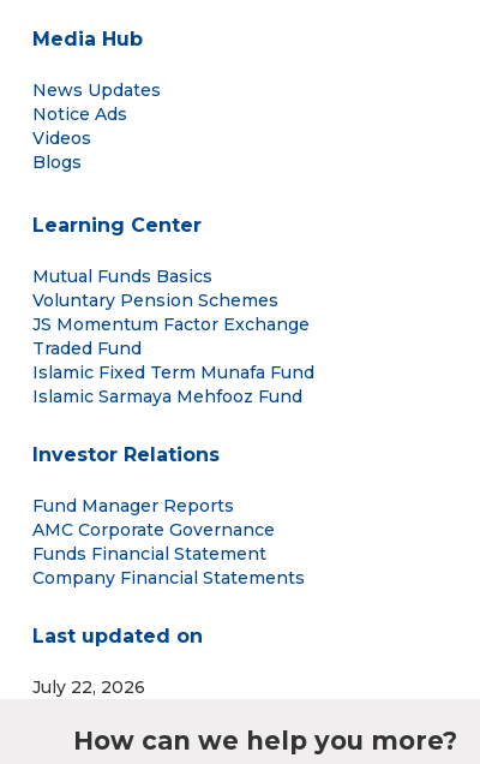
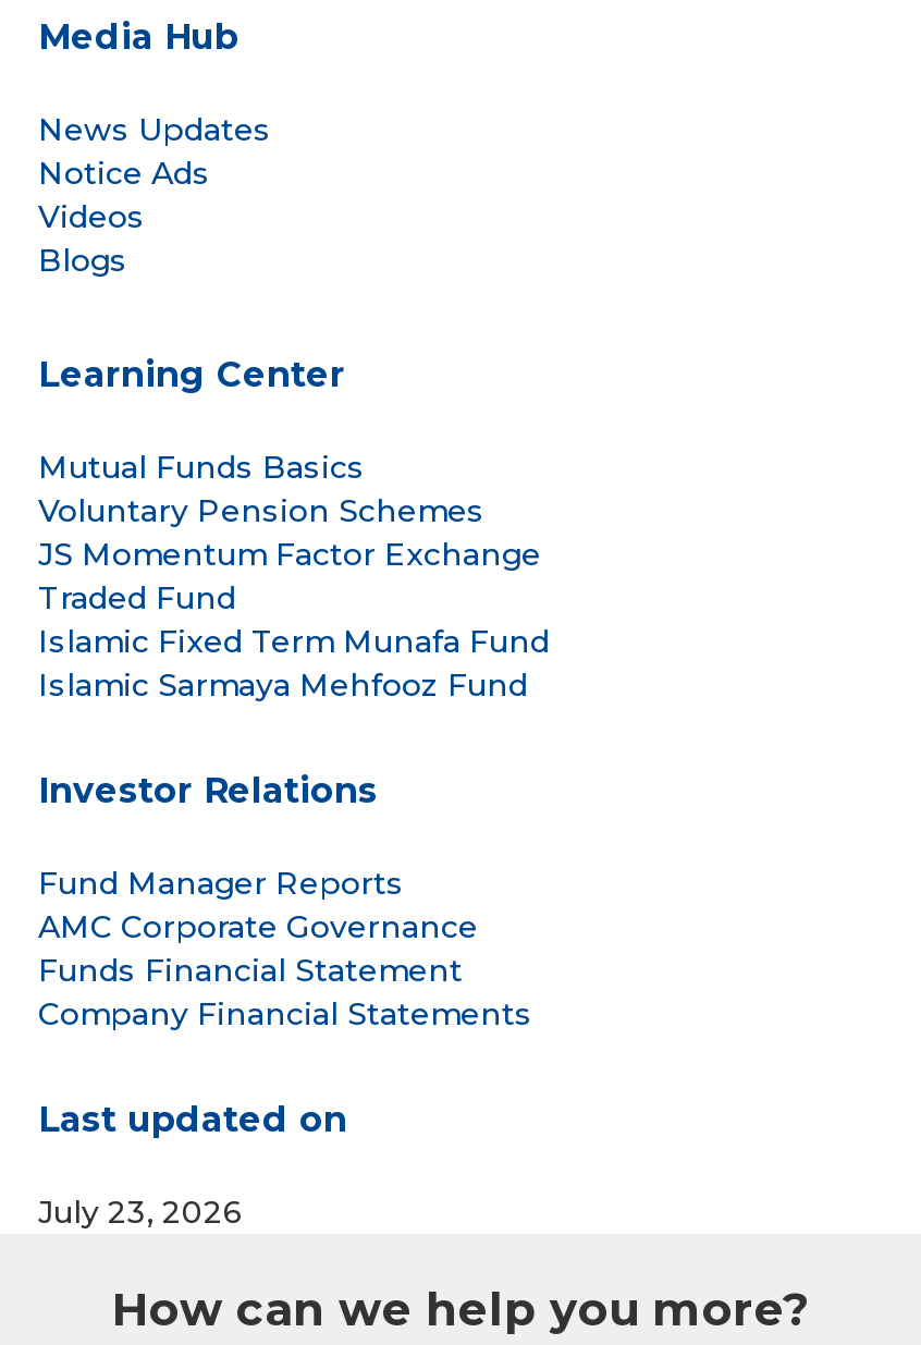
[32,676,145,697] July 22, 2026 -> [38,1191,243,1231] July 23, 2026

